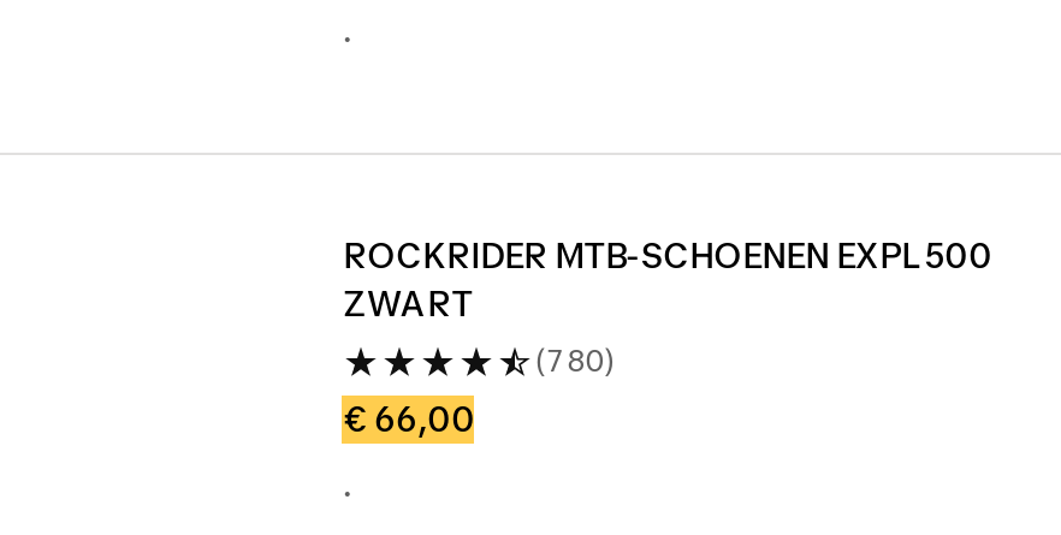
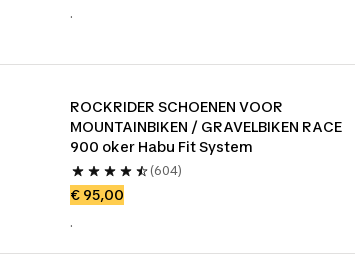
[342,234,992,323] ROCKRIDER MTB-SCHOENEN EXPL 500 | ZWART -> [70,98,342,155] ROCKRIDER SCHOENEN VOOR | MOUNTAINBIKEN / GRAVELBIKEN RACE | 900 oker Habu Fit System
[535,343,614,379] (780) -> [150,163,182,178] (604)
[342,398,475,439] € 66,00 -> [70,186,124,203] € 95,00

